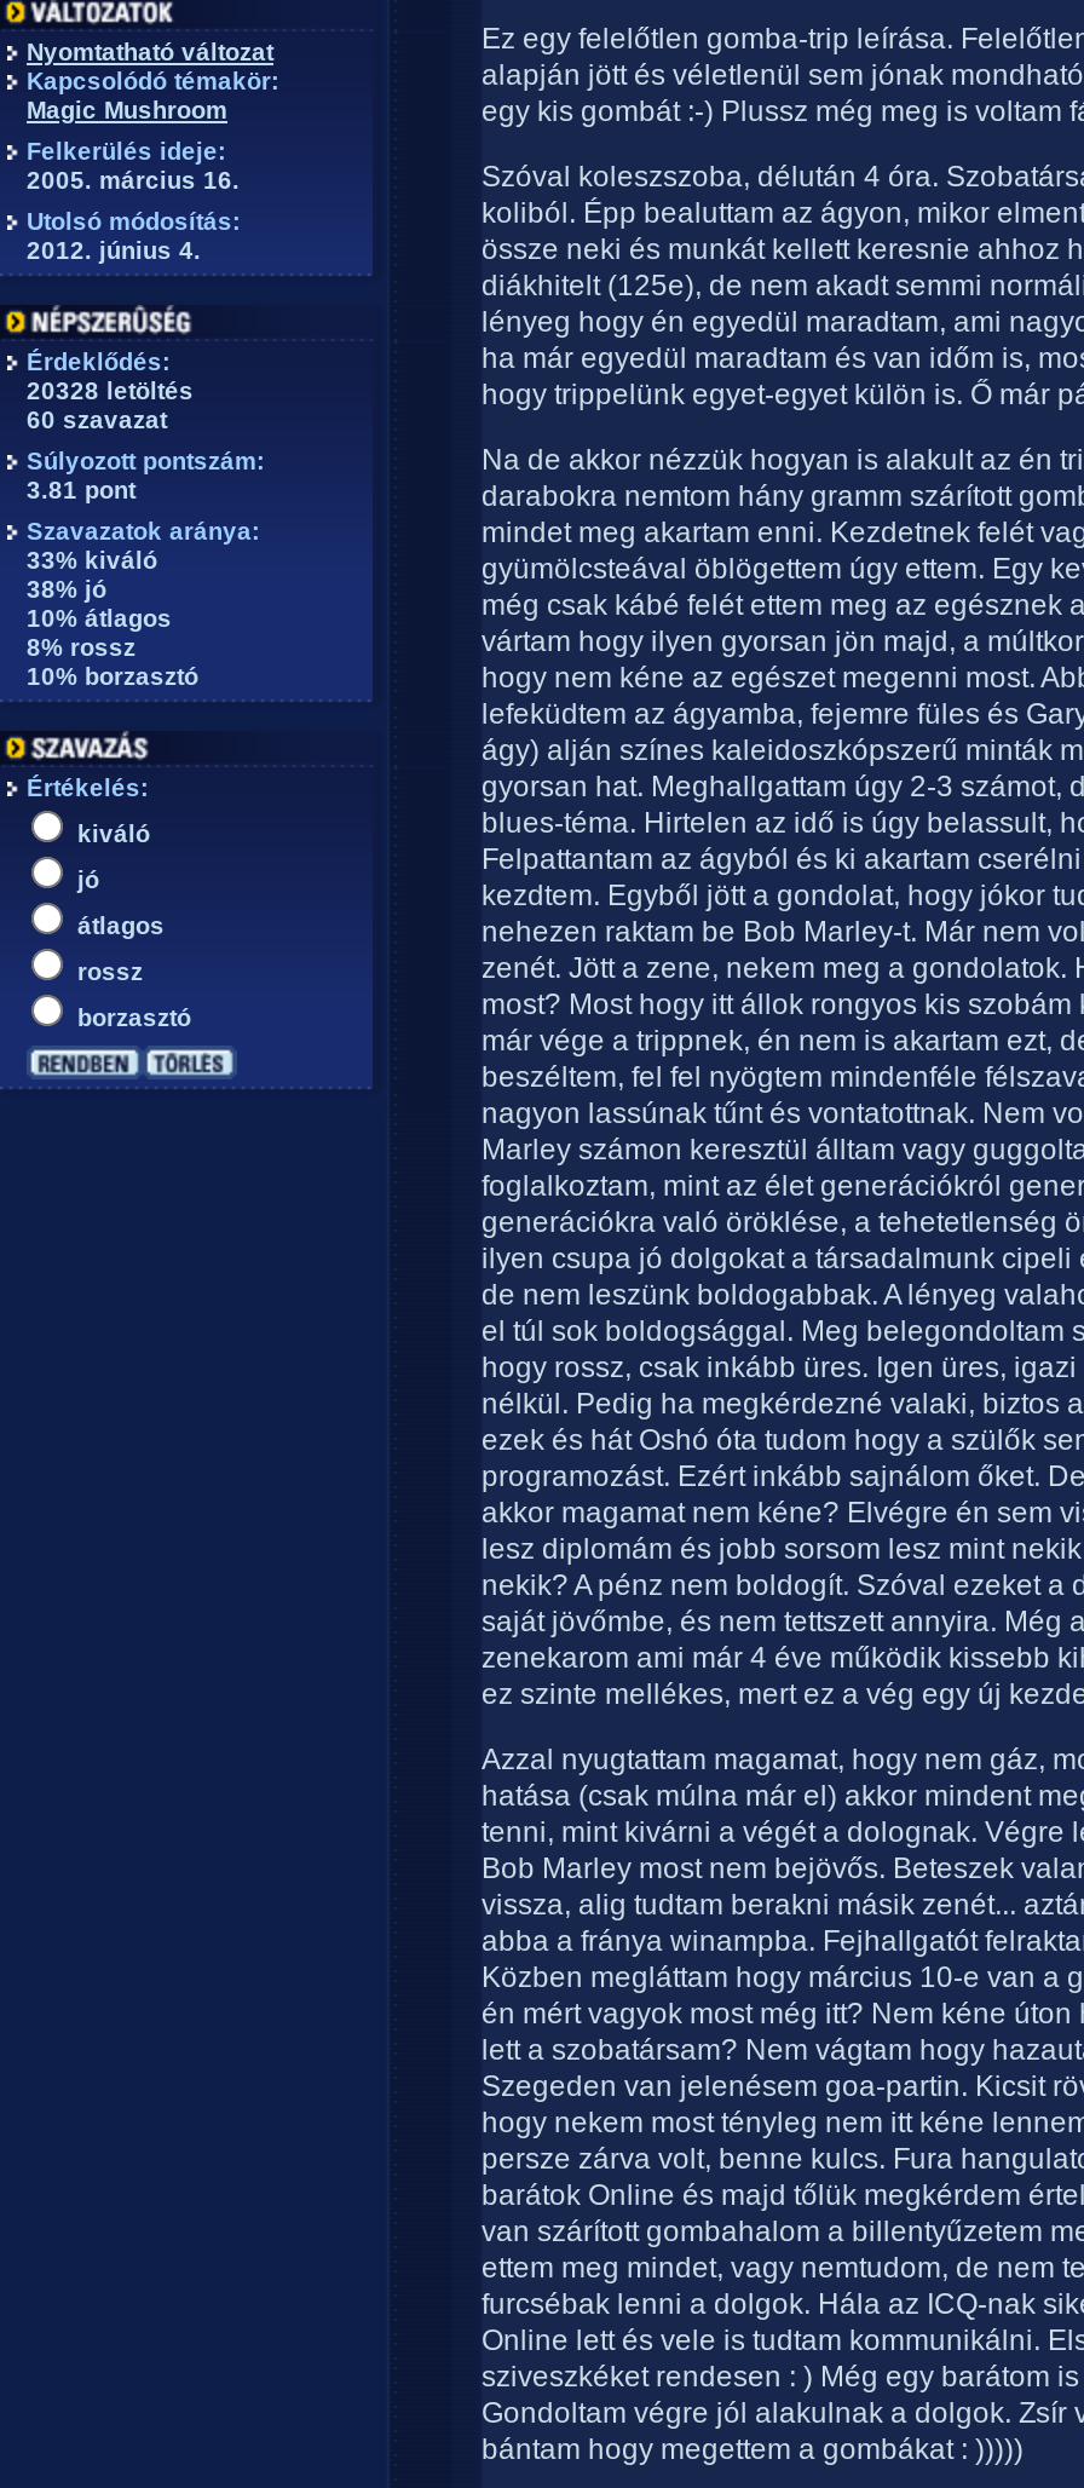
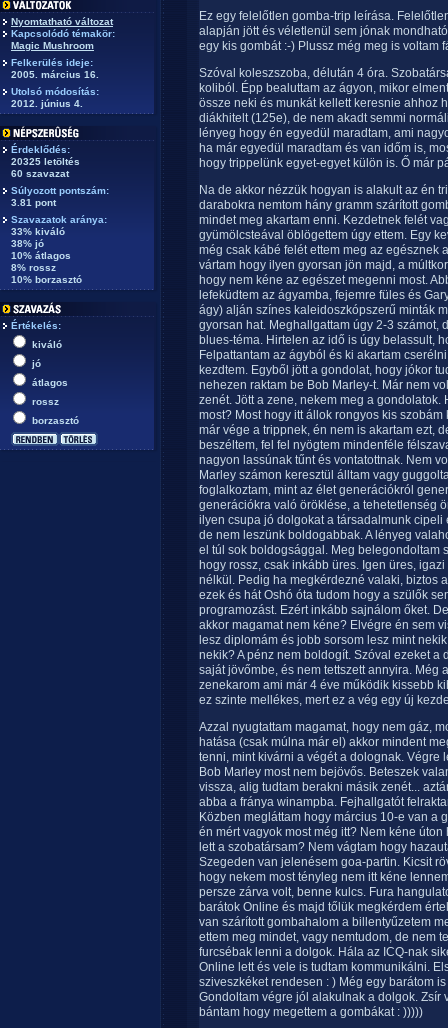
[27,378,194,404] 20328 letöltés -> [11,156,80,167] 20325 letöltés

